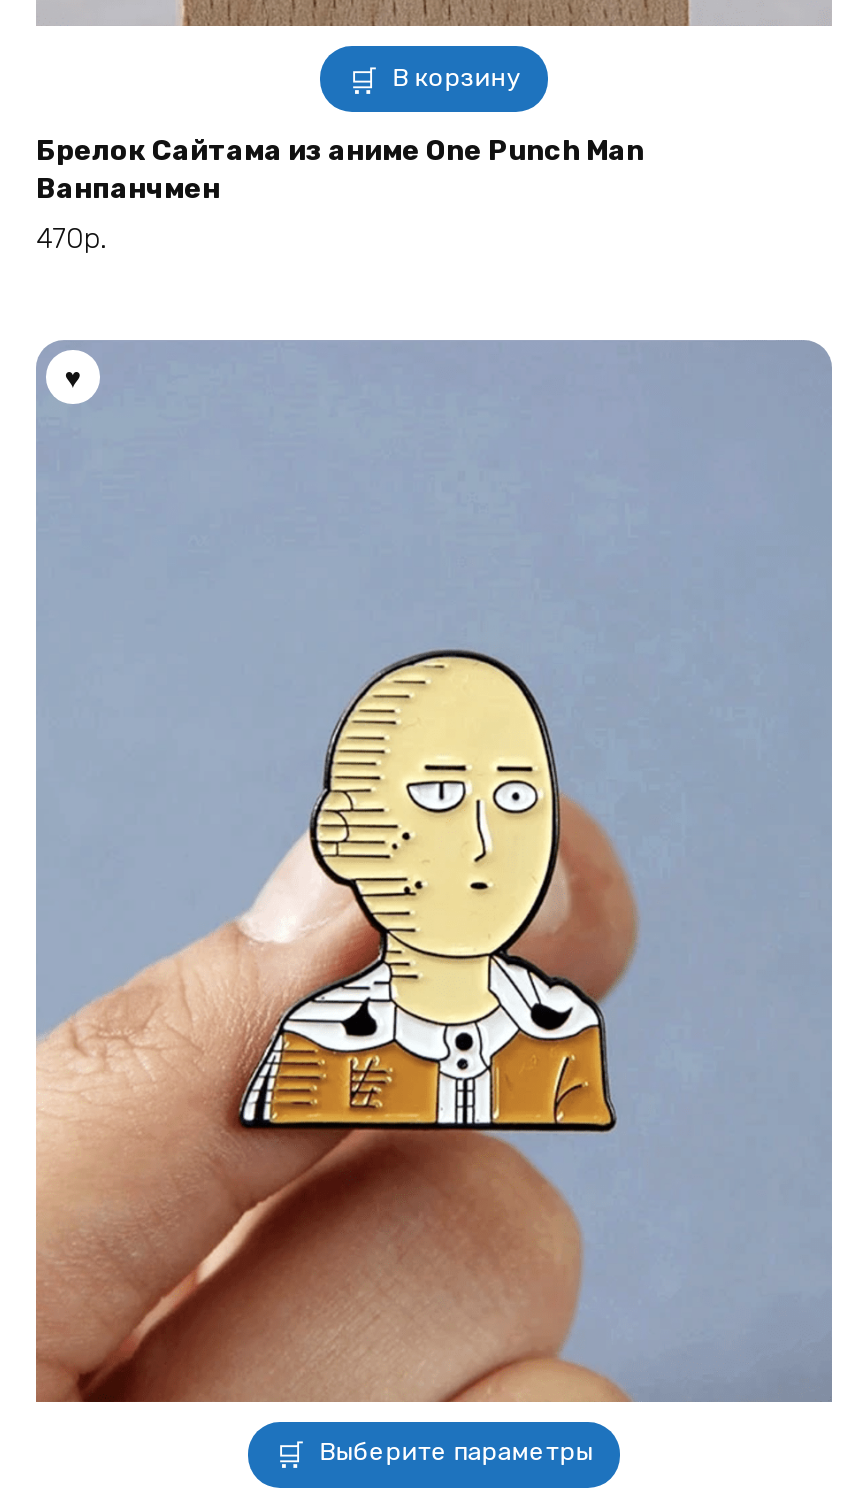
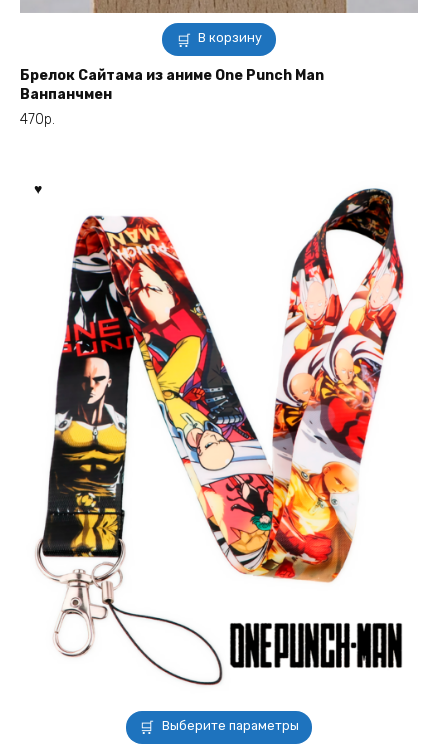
[34,338,834,1404] [image] -> [20,170,418,701] [image]

